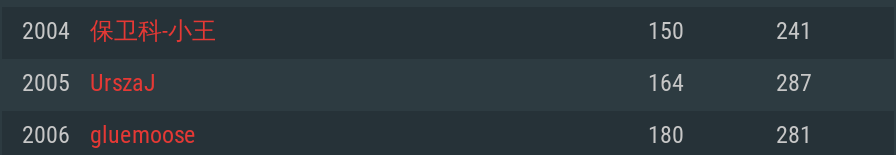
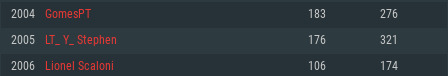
[90,21,812,43] 保卫科-小王 | 150 | 241 -> [45,9,398,20] GomesPT | 183 | 276
[90,73,812,95] UrszaJ | 164 | 287 -> [45,35,398,46] LT_ Y_ Stephen | 176 | 321
[90,125,812,147] gluemoose | 180 | 281 -> [45,61,398,72] Lionel Scaloni | 106 | 174

